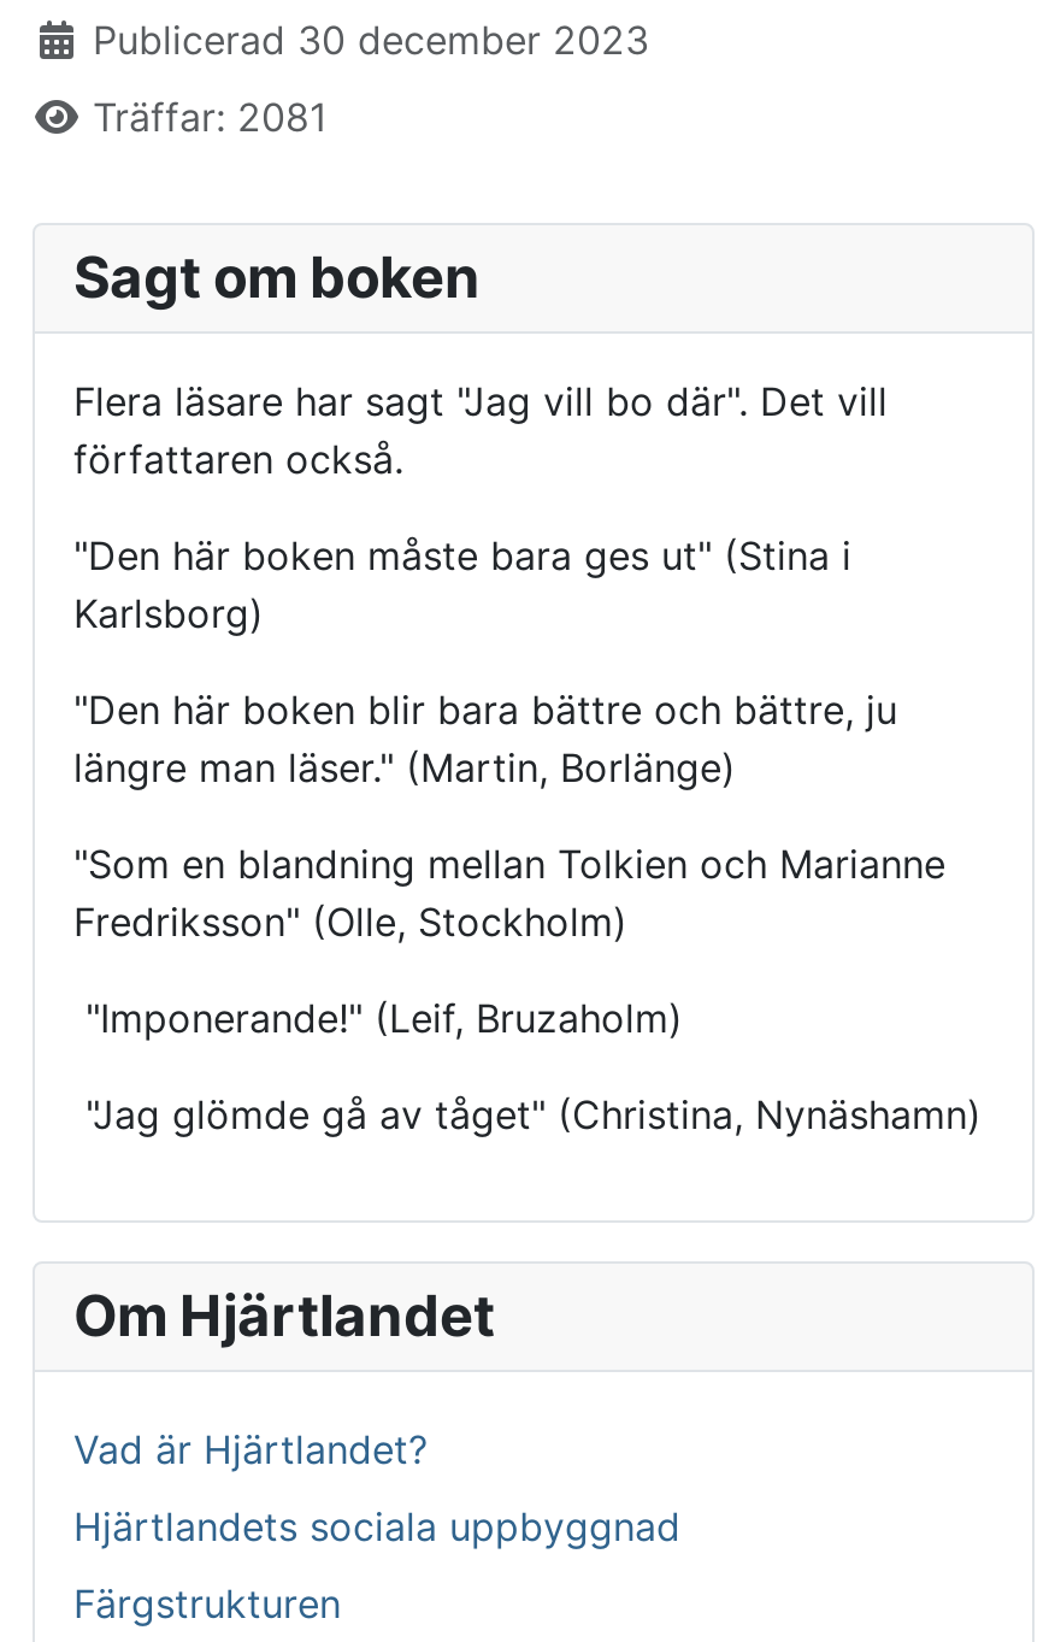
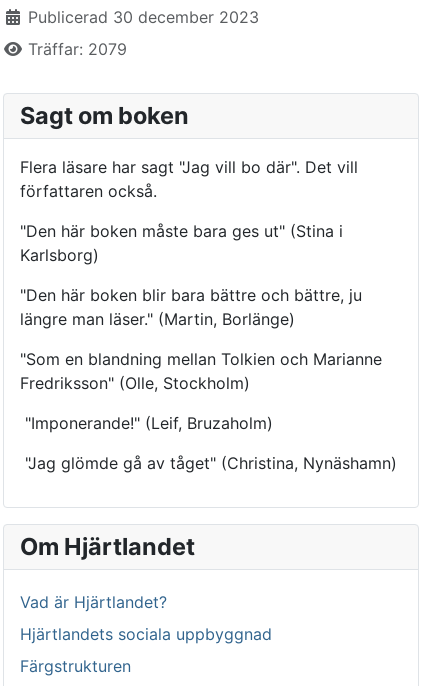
[93,94,326,142] Träffar: 2081 -> [28,39,127,59] Träffar: 2079

